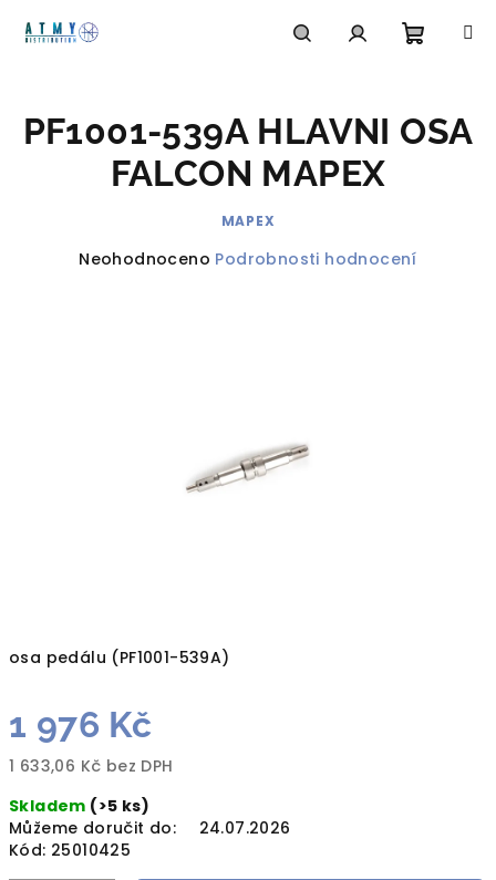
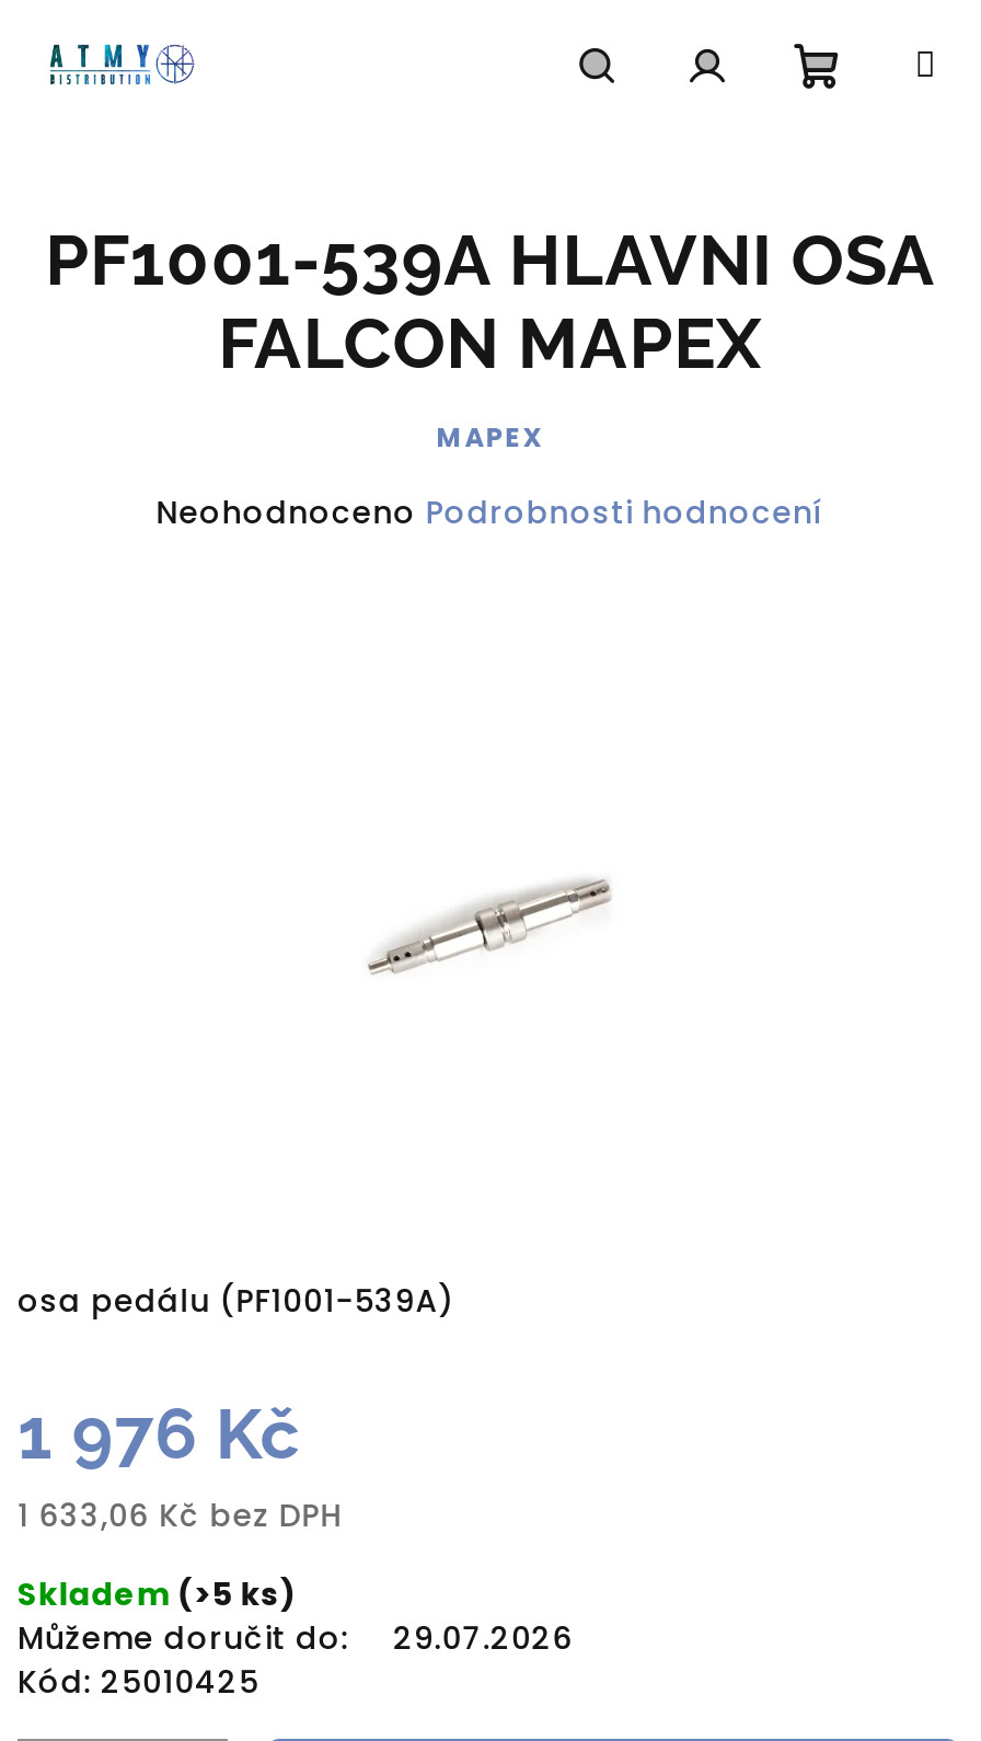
[9,817,291,839] Můžeme doručit do: 24.07.2026 -> [18,1616,573,1660] Můžeme doručit do: 29.07.2026

